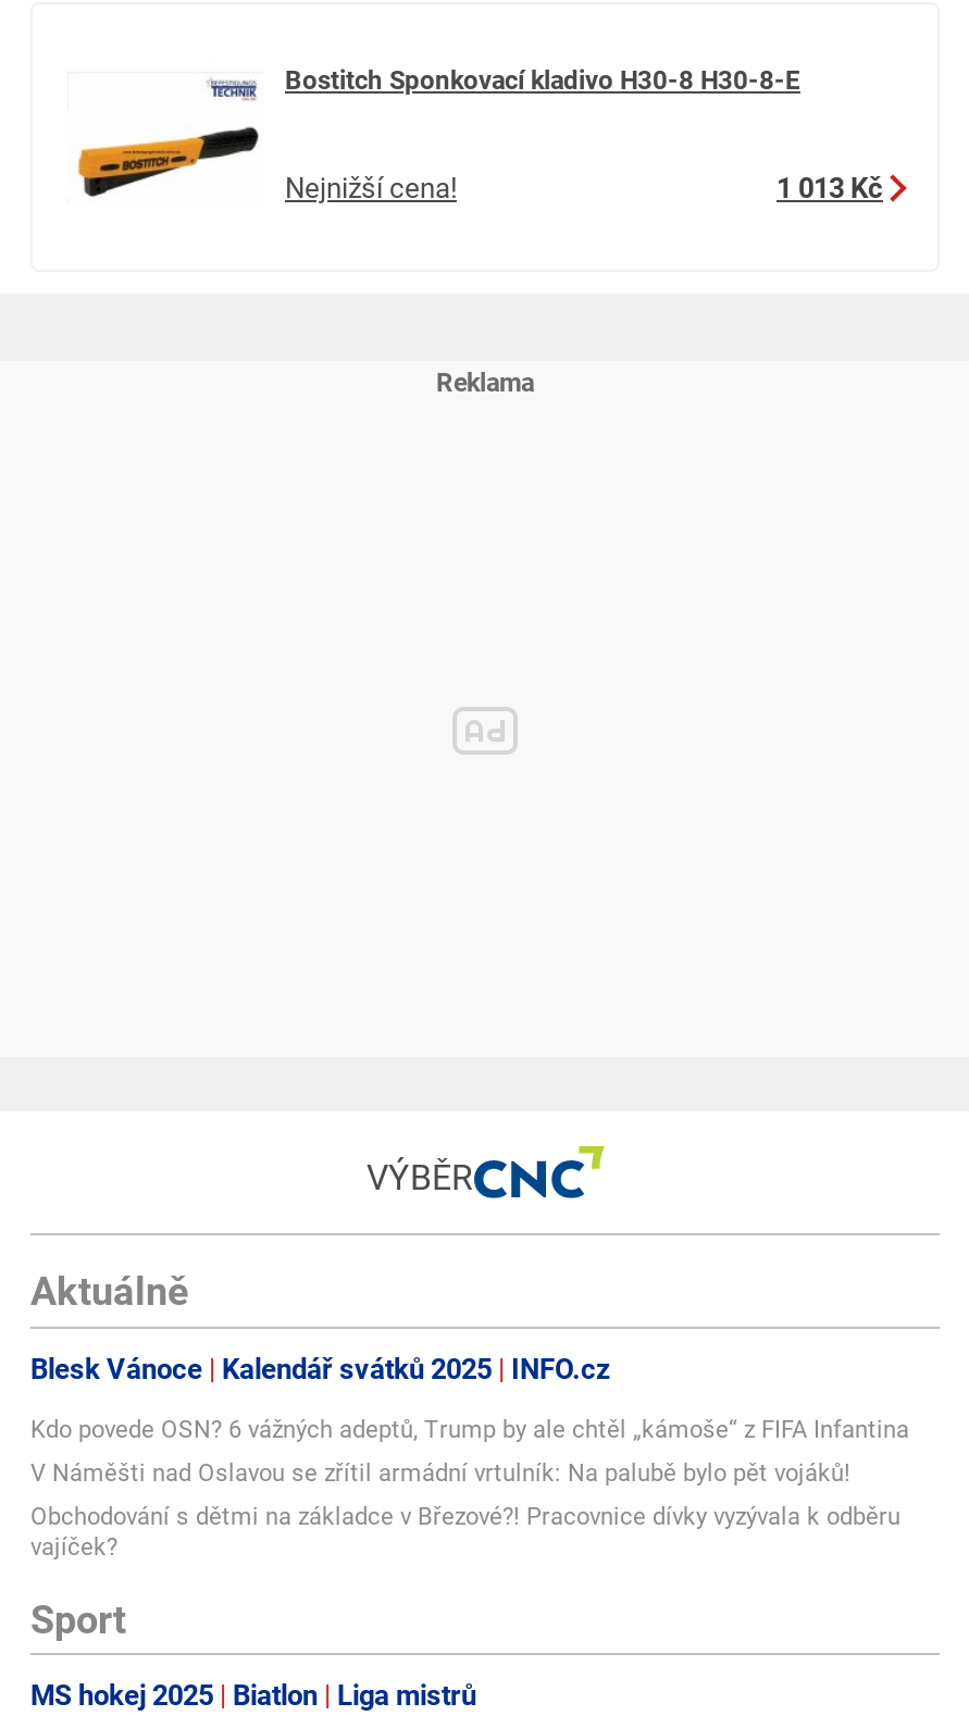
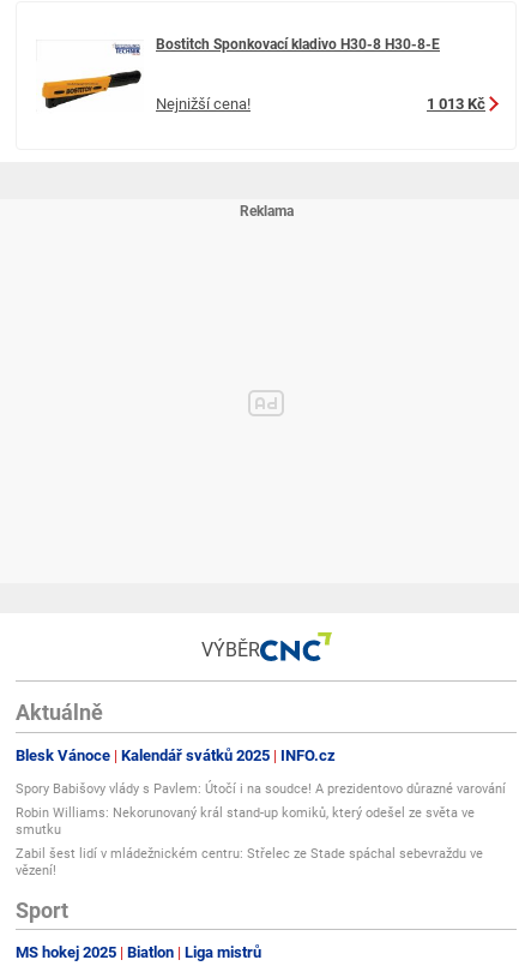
[30,1416,909,1444] Kdo povede OSN? 6 vážných adeptů, Trump by ale chtěl „kámoše“ z FIFA Infantina -> [16,781,506,797] Spory Babišovy vlády s Pavlem: Útočí i na soudce! A prezidentovo důrazné varování
[30,1459,850,1488] V Náměšti nad Oslavou se zřítil armádní vrtulník: Na palubě bylo pět vojáků! -> [16,805,475,838] Robin Williams: Nekorunovaný král stand-up komiků, který odešel ze světa ve | smutku
[30,1503,900,1562] Obchodování s dětmi na základce v Březové?! Pracovnice dívky vyzývala k odběru | vajíček? -> [16,846,483,878] Zabil šest lidí v mládežnickém centru: Střelec ze Stade spáchal sebevraždu ve | vězení!

